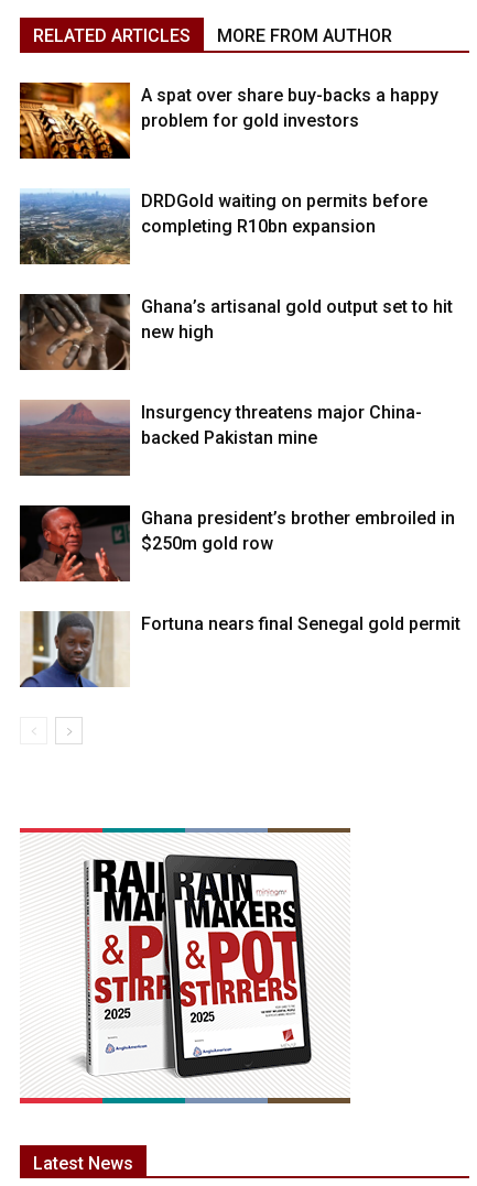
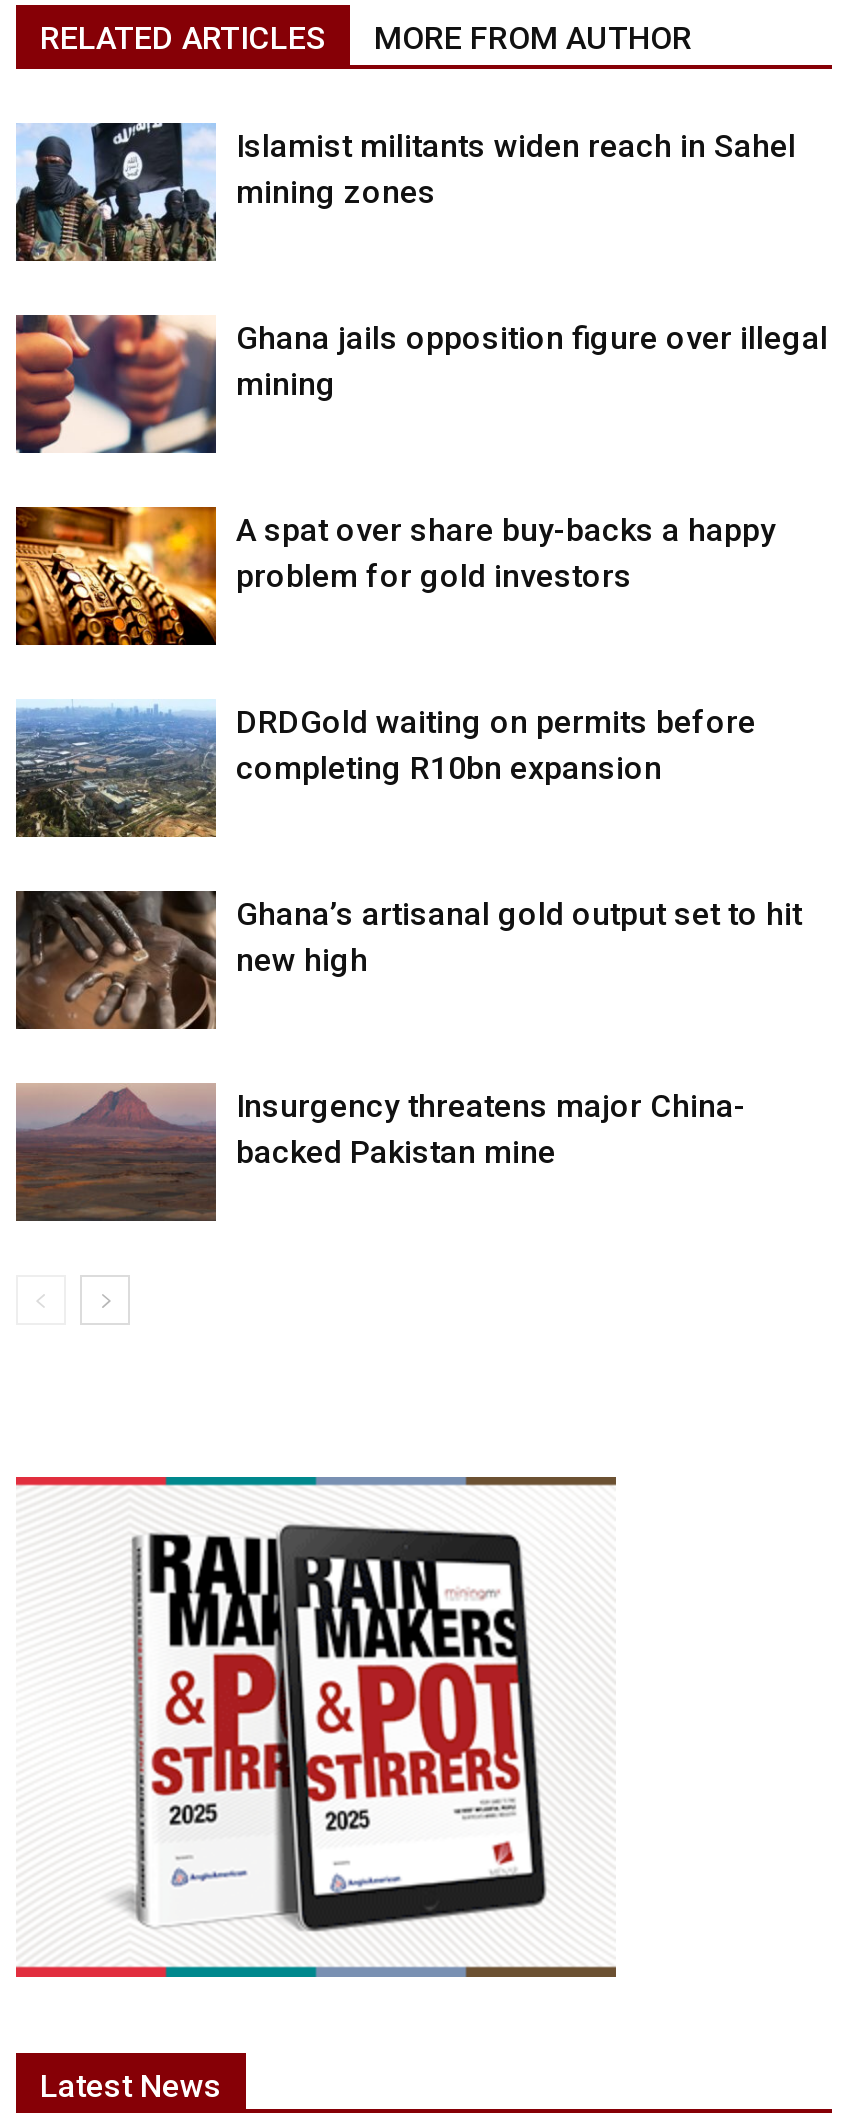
none -> [14,121,796,263] [image] | Islamist militants widen reach in Sahel | mining zones
none -> [14,313,828,455] [image] | Ghana jails opposition figure over illegal | mining
moved [18,80,453,448] -> [12,503,802,1171]: [image] | A spat over share buy-backs a happy | problem for gold investors | ... | Insurgency threatens major China- | backed Pakistan mine
[20,504,455,583] [image] | Ghana president’s brother embroiled in | $250m gold row -> none
[21,611,460,688] [image] | Fortuna nears final Senegal gold permit -> none

